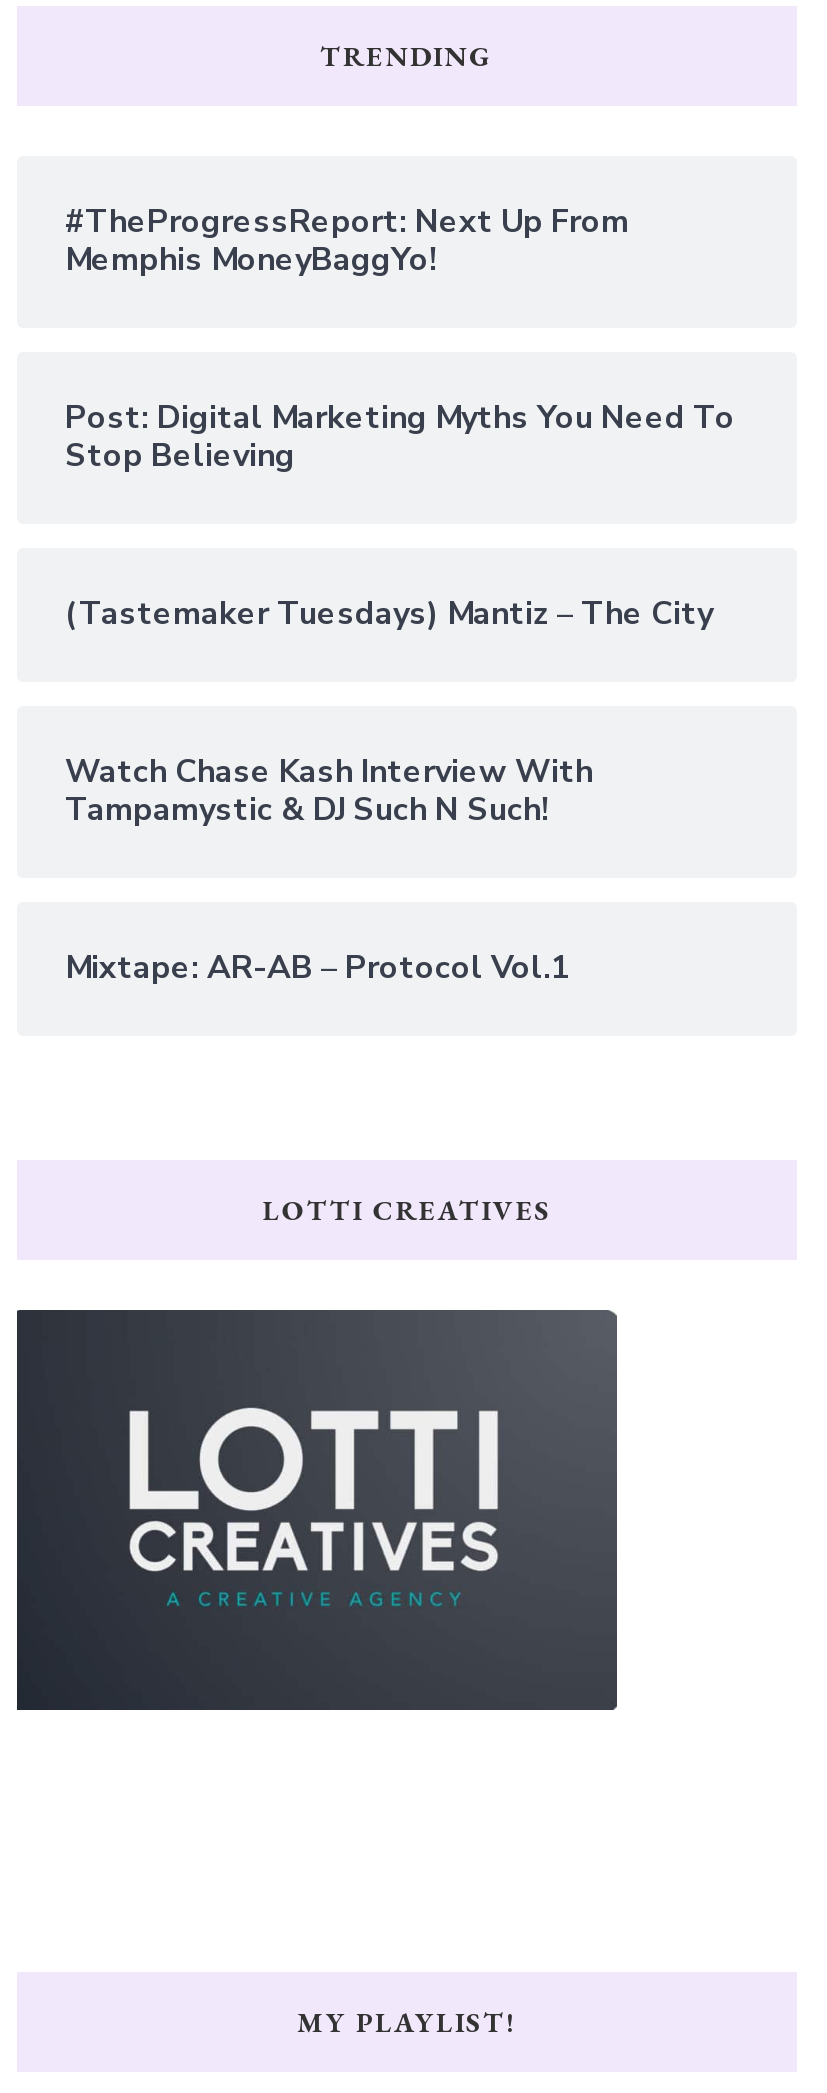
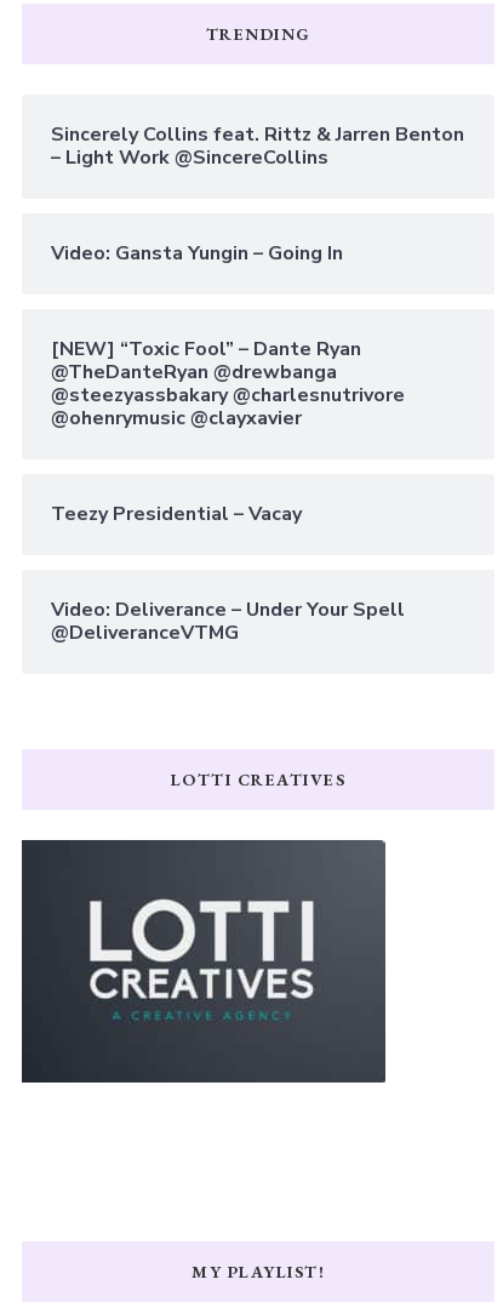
[65,199,629,281] #TheProgressReport: Next Up From | Memphis MoneyBaggYo! -> [51,121,464,170] Sincerely Collins feat. Rittz & Jarren Benton | – Light Work @SincereCollins
[65,395,735,477] Post: Digital Marketing Myths You Need To | Stop Believing -> [51,240,343,266] Video: Gansta Yungin – Going In
[65,591,713,635] (Tastemaker Tuesdays) Mantiz – The City -> [51,335,405,431] [NEW] “Toxic Fool” – Dante Ryan | @TheDanteRyan @drewbanga | @steezyassbakary @charlesnutrivore | @ohenrymusic @clayxavier
[65,749,593,831] Watch Chase Kash Interview With | Tampamystic & DJ Such N Such! -> [51,500,302,527] Teezy Presidential – Vacay
[65,945,571,989] Mixtape: AR-AB – Protocol Vol.1 -> [51,596,405,646] Video: Deliverance – Under Your Spell | @DeliveranceVTMG

